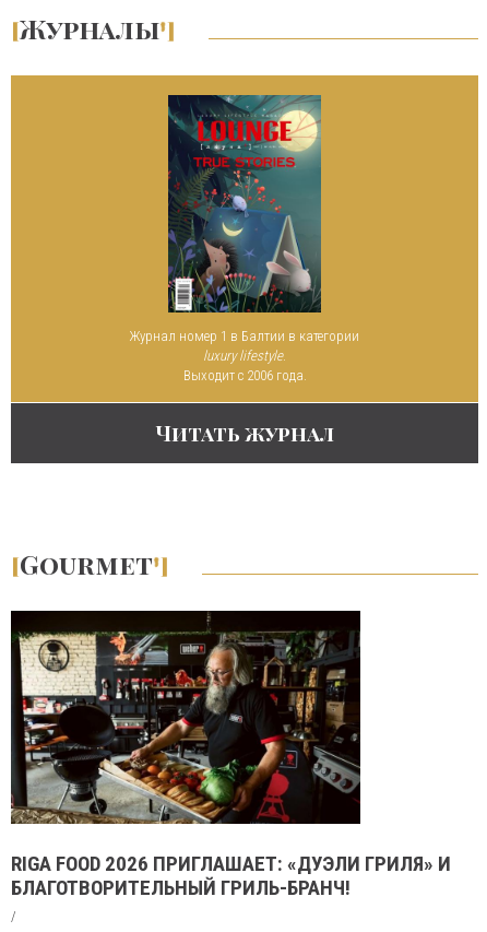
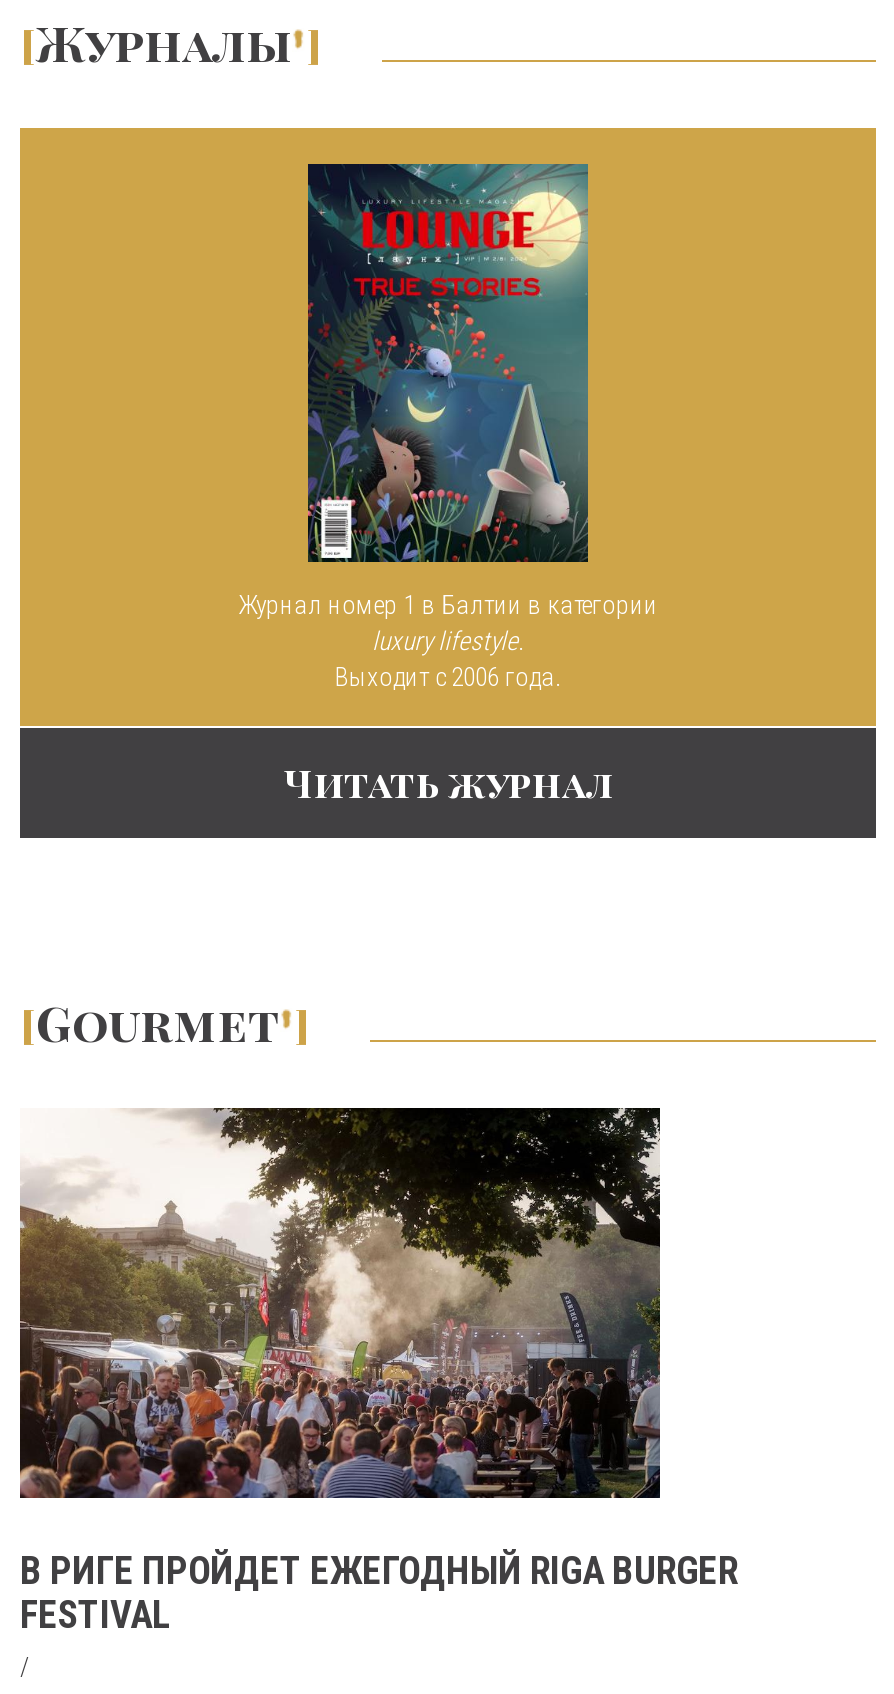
[10,610,451,901] [image] | RIGA FOOD 2026 ПРИГЛАШАЕТ: «ДУЭЛИ ГРИЛЯ» И | БЛАГОТВОРИТЕЛЬНЫЙ ГРИЛЬ-БРАНЧ! -> [18,1106,738,1639] [image] | В РИГЕ ПРОЙДЕТ ЕЖЕГОДНЫЙ RIGA BURGER | FESTIVAL

